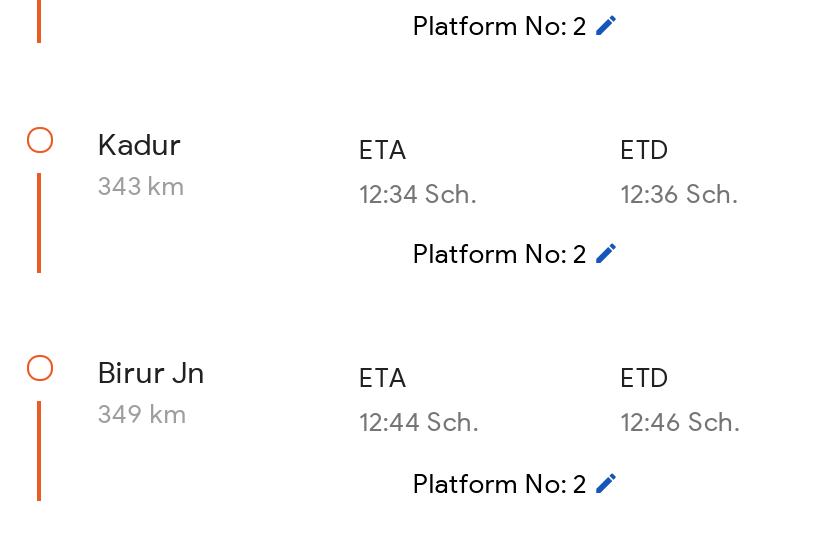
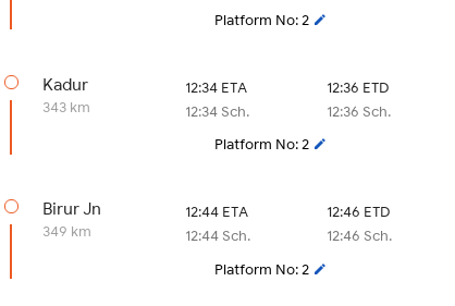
[358,133,406,165] ETA -> [185,78,247,96] 12:34 ETA
[620,133,668,165] ETD -> [327,78,389,96] 12:36 ETD
[358,362,406,394] ETA -> [185,203,248,220] 12:44 ETA
[620,362,668,394] ETD -> [327,203,390,220] 12:46 ETD

